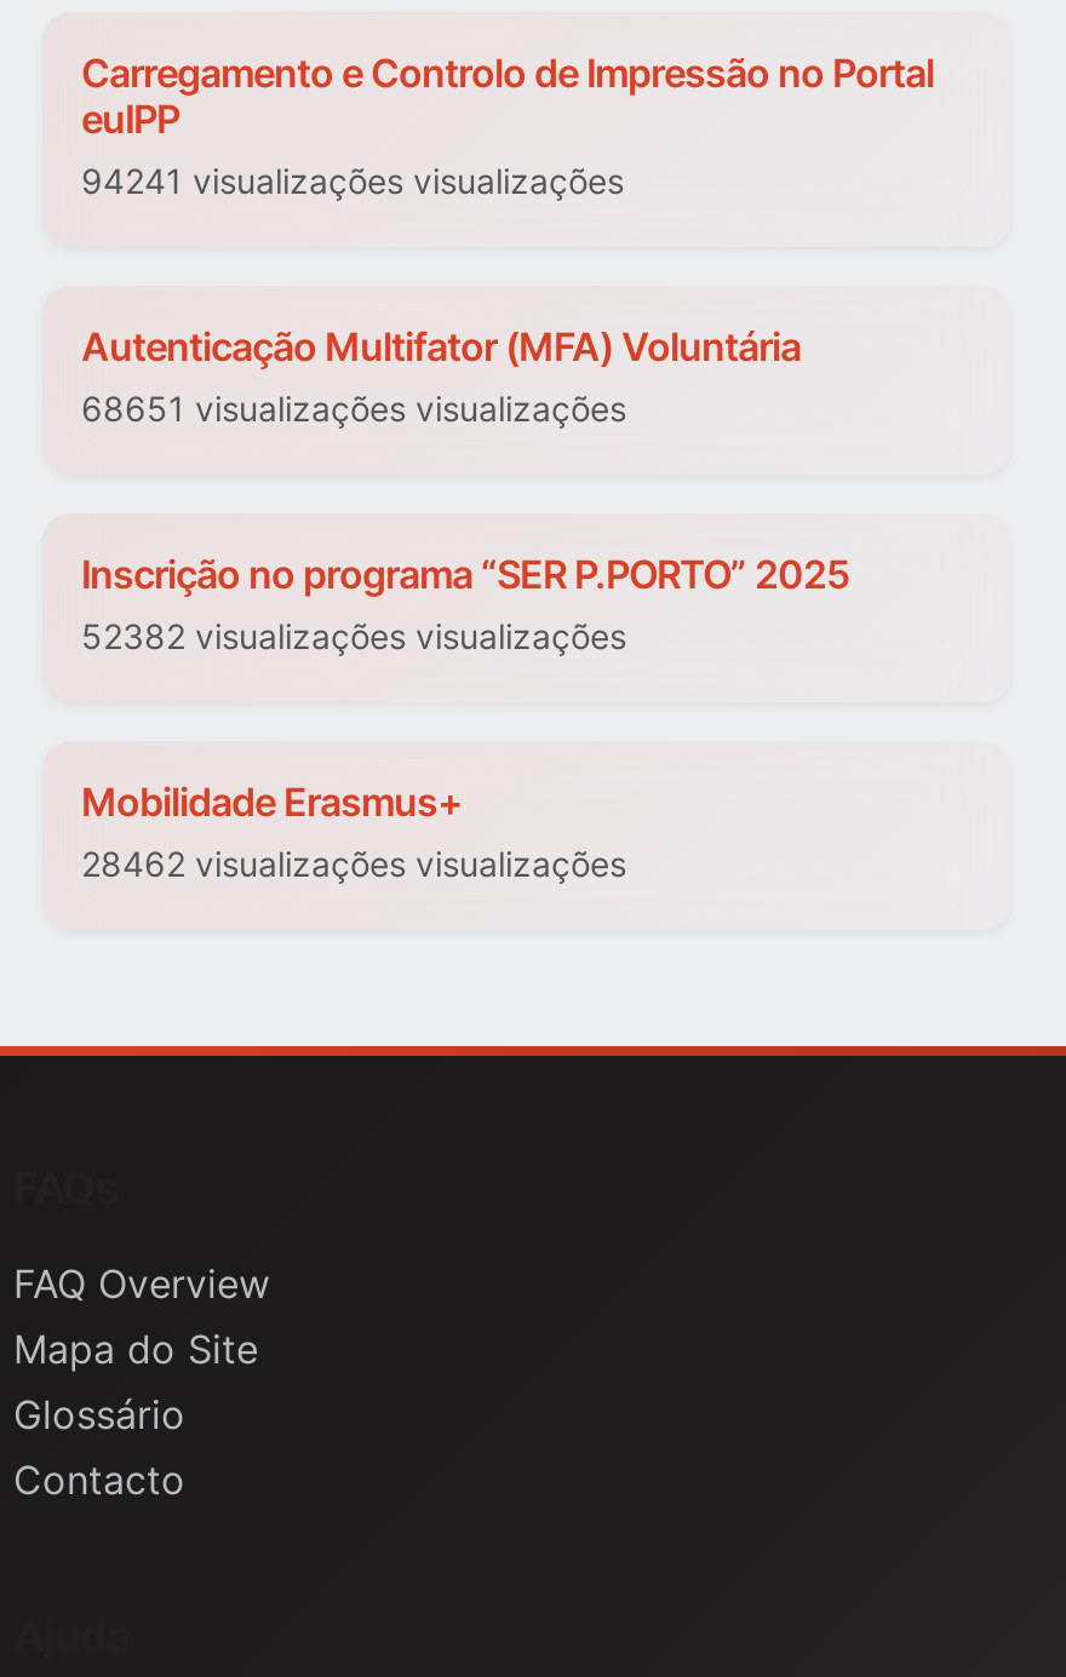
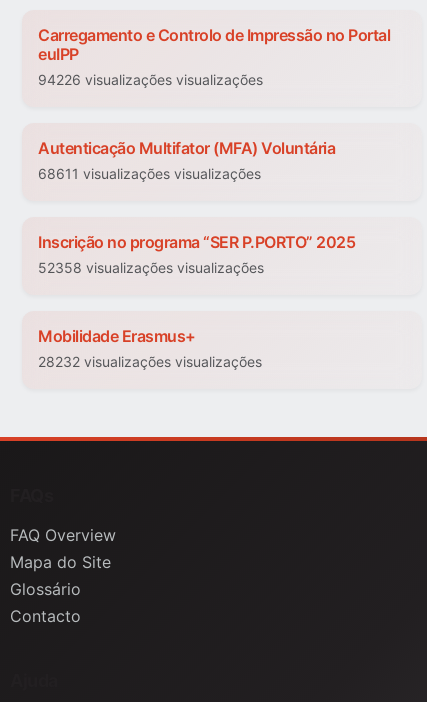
[81,161,624,202] 94241 visualizações visualizações -> [38,71,263,88] 94226 visualizações visualizações
[81,389,626,430] 68651 visualizações visualizações -> [38,165,261,182] 68611 visualizações visualizações
[81,616,626,657] 52382 visualizações visualizações -> [38,259,264,276] 52358 visualizações visualizações
[81,844,626,885] 28462 visualizações visualizações -> [38,353,262,370] 28232 visualizações visualizações

